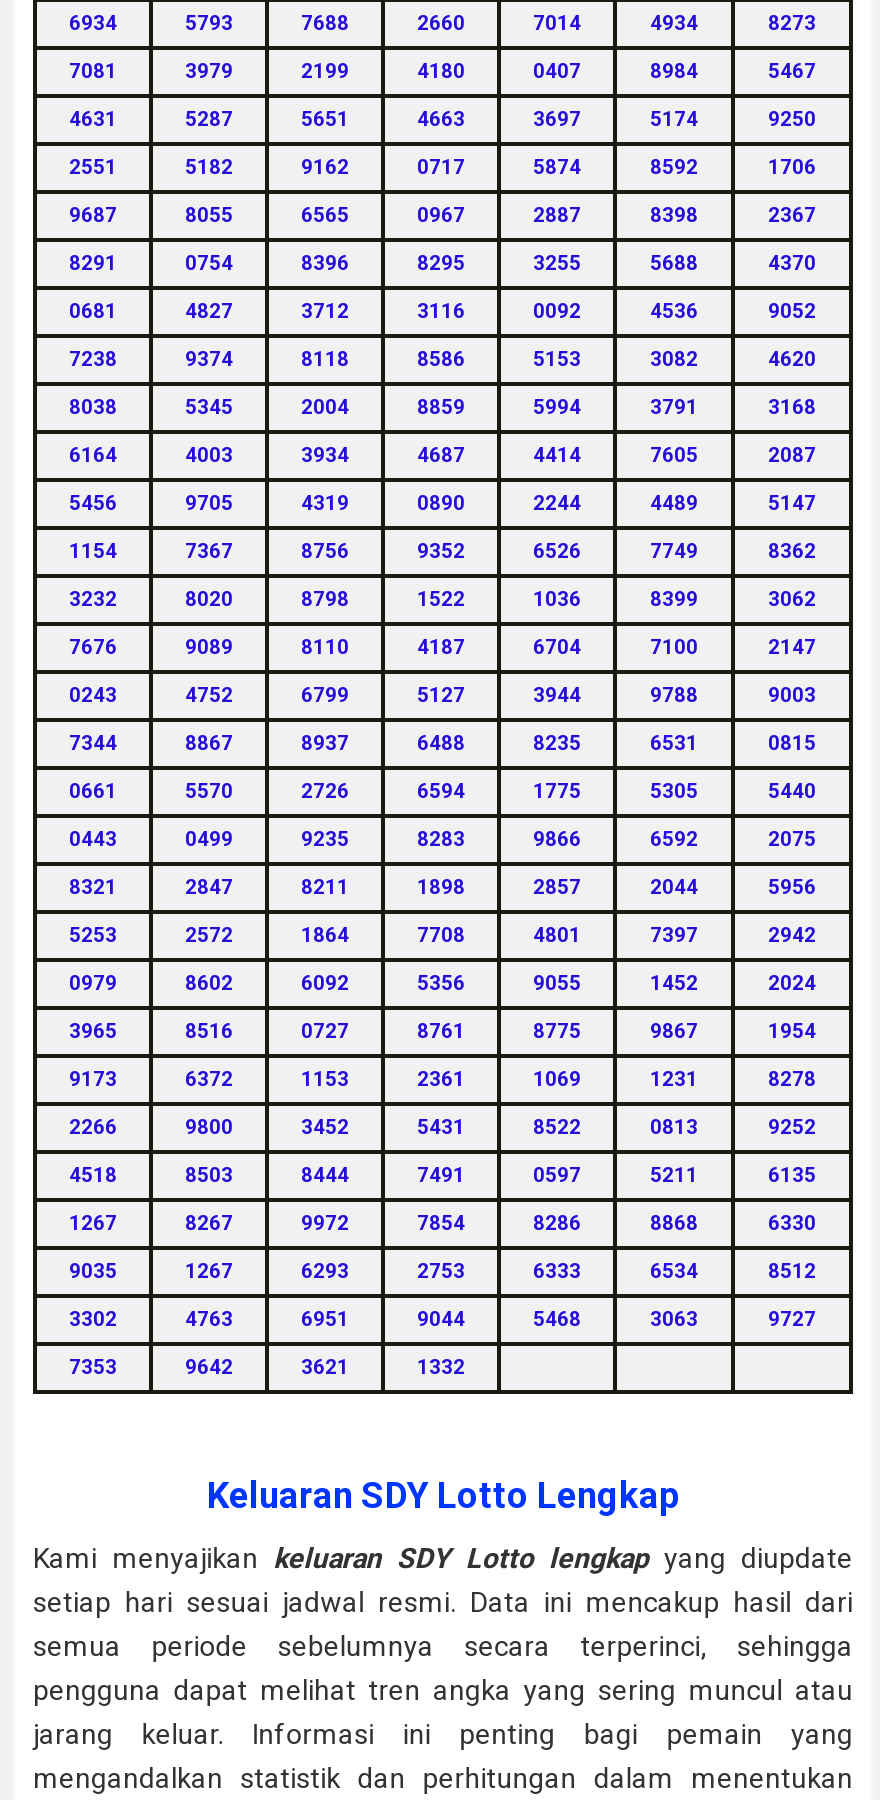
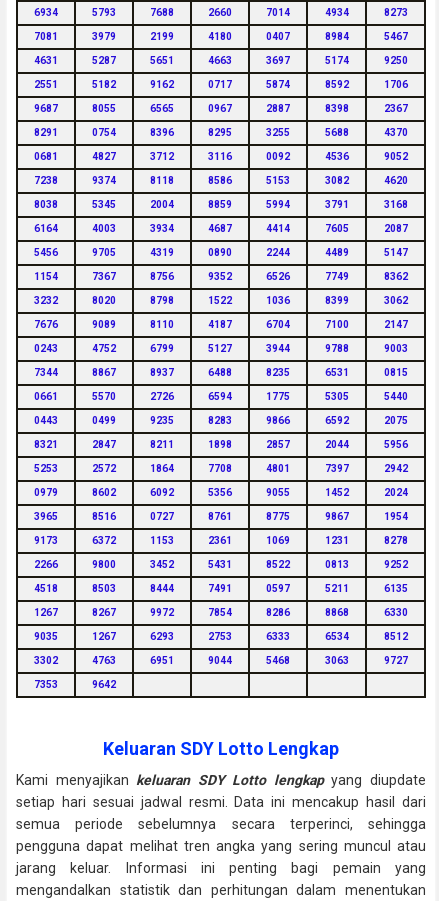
[301,1355,465,1377] 3621 | 1332 -> none

